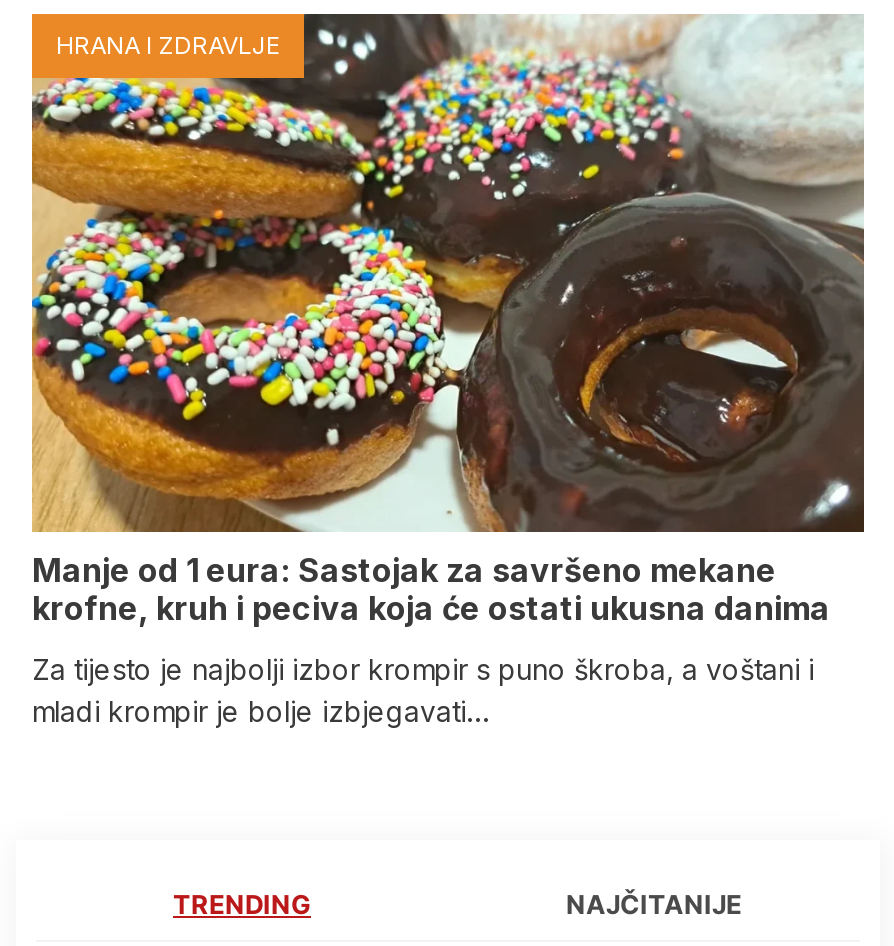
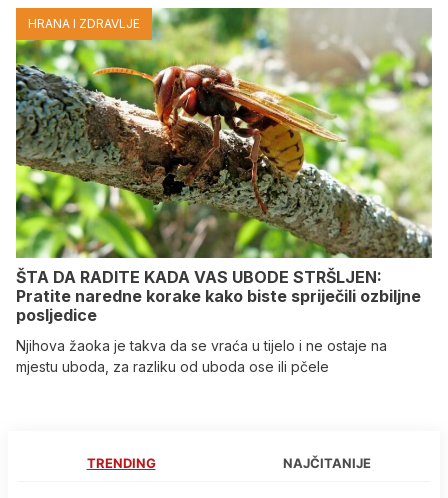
[30,11,866,627] [image] | Manje od 1 eura: Sastojak za savršeno mekane | krofne, kruh i peciva koja će ostati ukusna danima -> [15,7,433,325] [image] | ŠTA DA RADITE KADA VAS UBODE STRŠLJEN: | Pratite naredne korake kako biste spriječili ozbiljne | posljedice
[32,651,814,727] Za tijesto je najbolji izbor krompir s puno škroba, a voštani i | mladi krompir je bolje izbjegavati… -> [16,337,387,375] Njihova žaoka je takva da se vraća u tijelo i ne ostaje na | mjestu uboda, za razliku od uboda ose ili pčele

